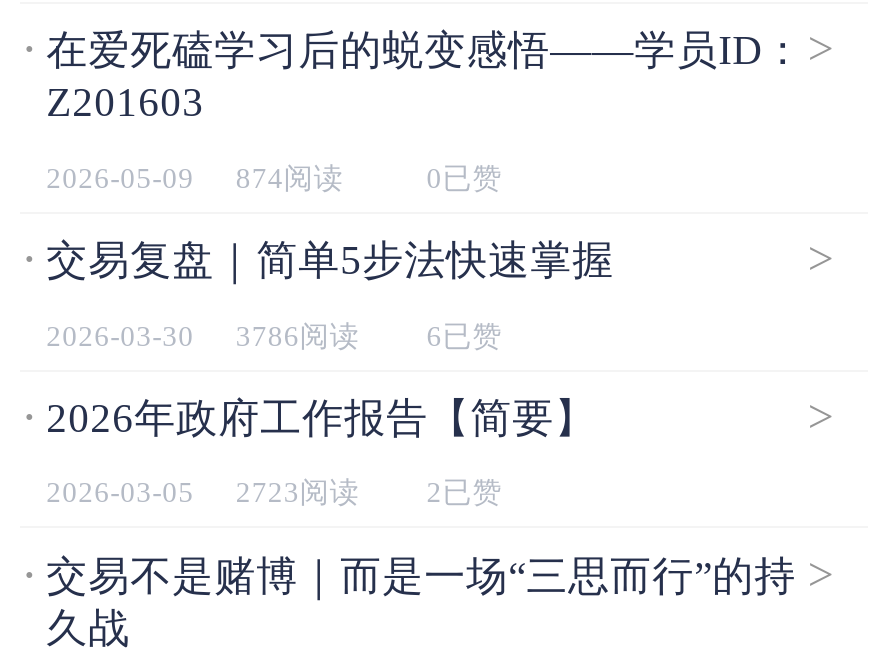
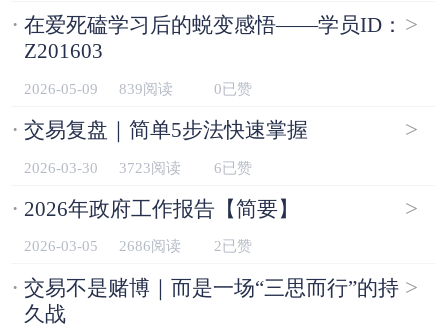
[46,161,344,193] 2026-05-09 874阅读 -> [24,81,173,97] 2026-05-09 839阅读
[46,319,360,351] 2026-03-30 3786阅读 -> [24,159,181,175] 2026-03-30 3723阅读
[46,477,360,509] 2026-03-05 2723阅读 -> [24,238,181,254] 2026-03-05 2686阅读

